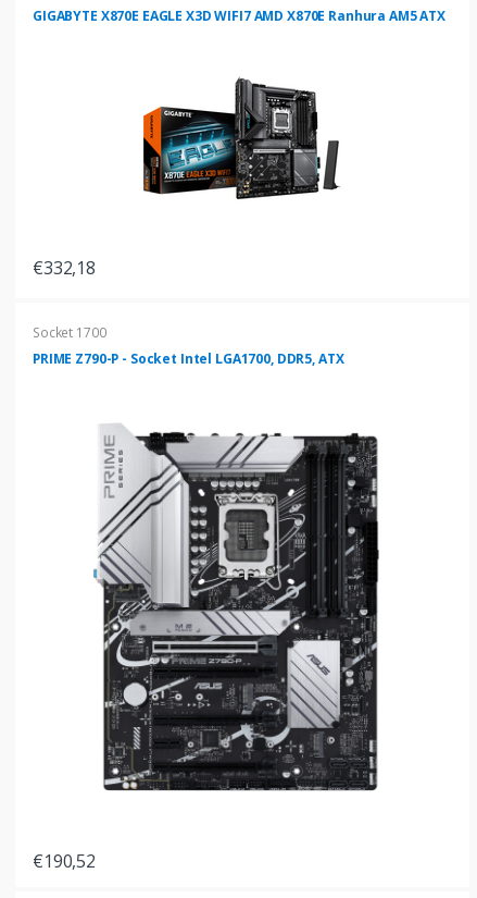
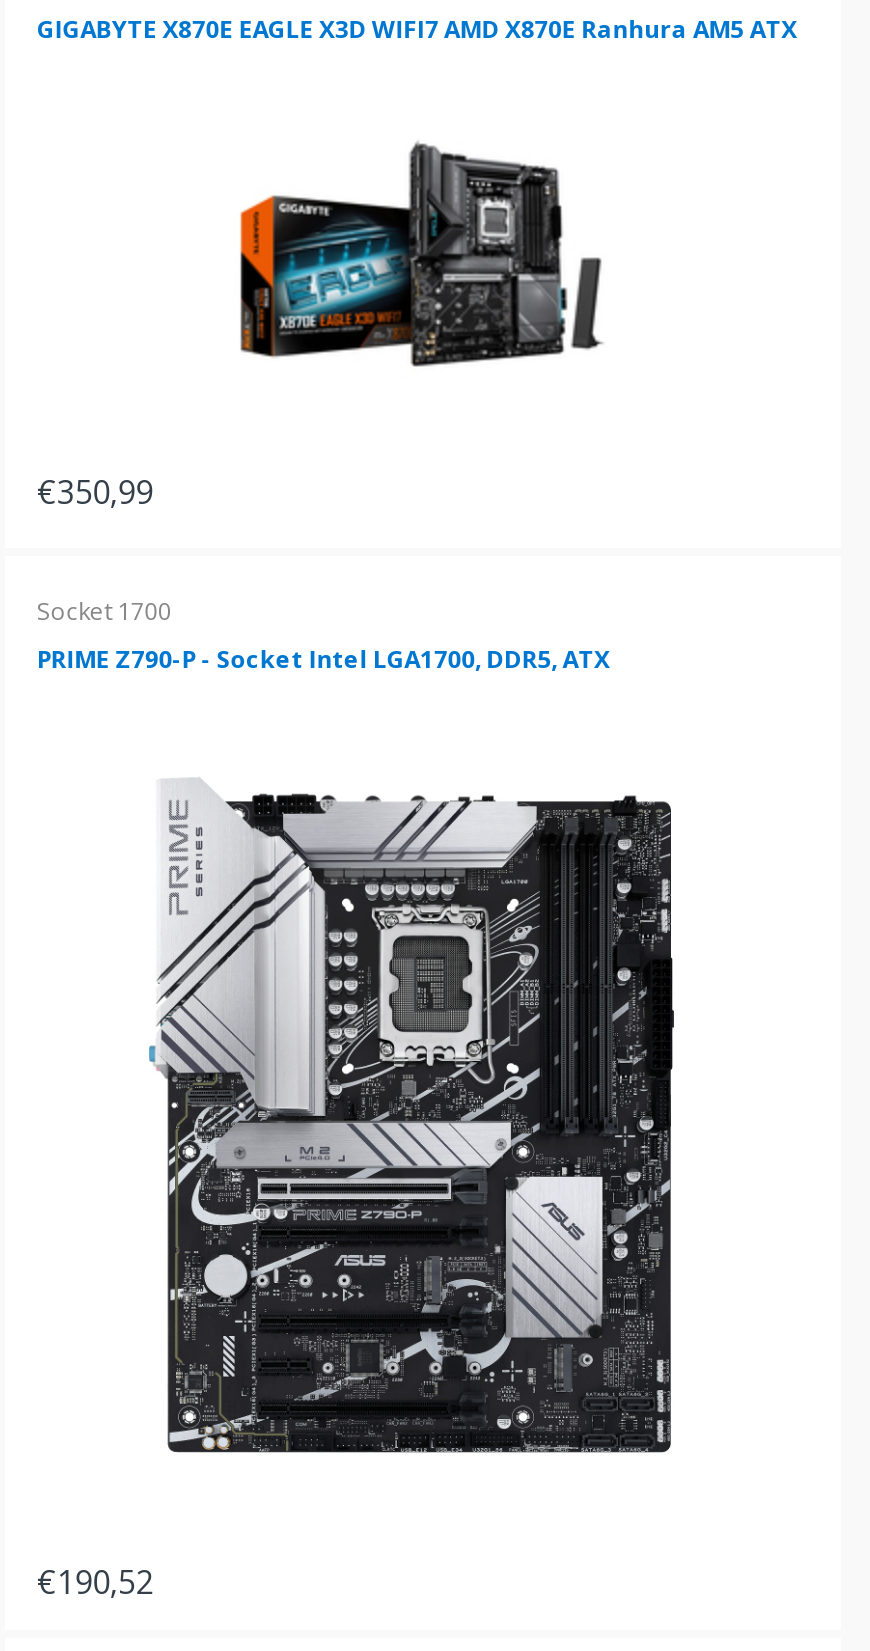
[33,255,96,279] €332,18 -> [37,469,153,513] €350,99

